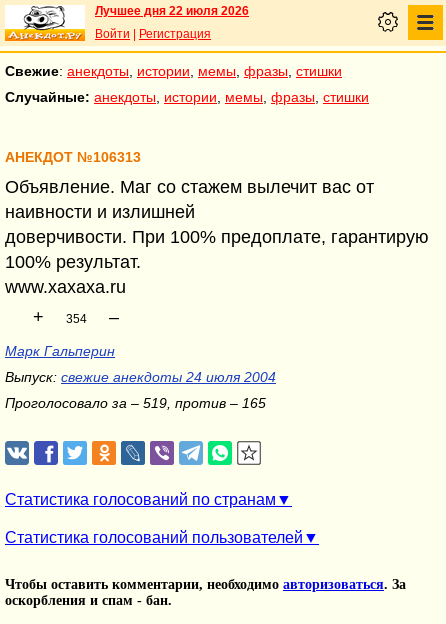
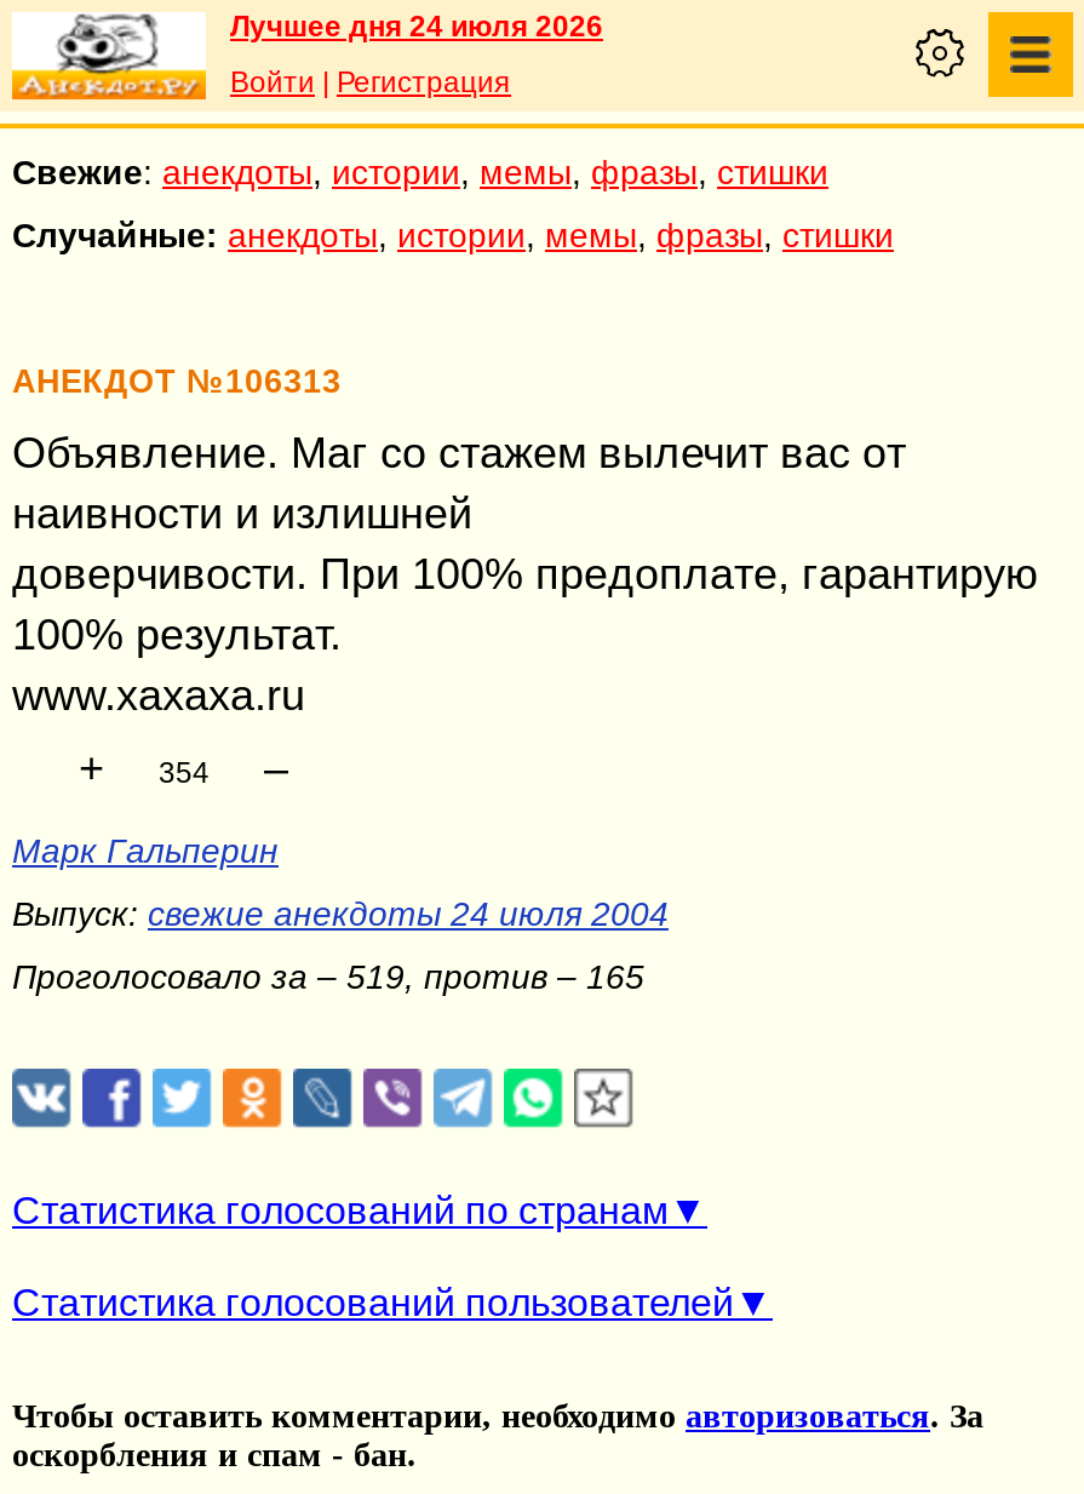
[95,4,249,18] Лучшее дня 22 июля 2026 -> [230,10,603,44] Лучшее дня 24 июля 2026

